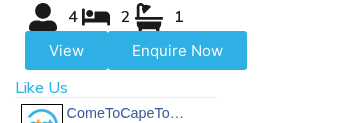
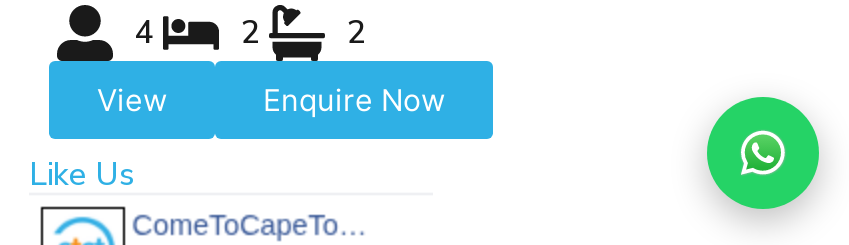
[68,6,184,28] 4 2 1 -> [135,11,367,55] 4 2 2
none -> [703,95,823,221] [image]

